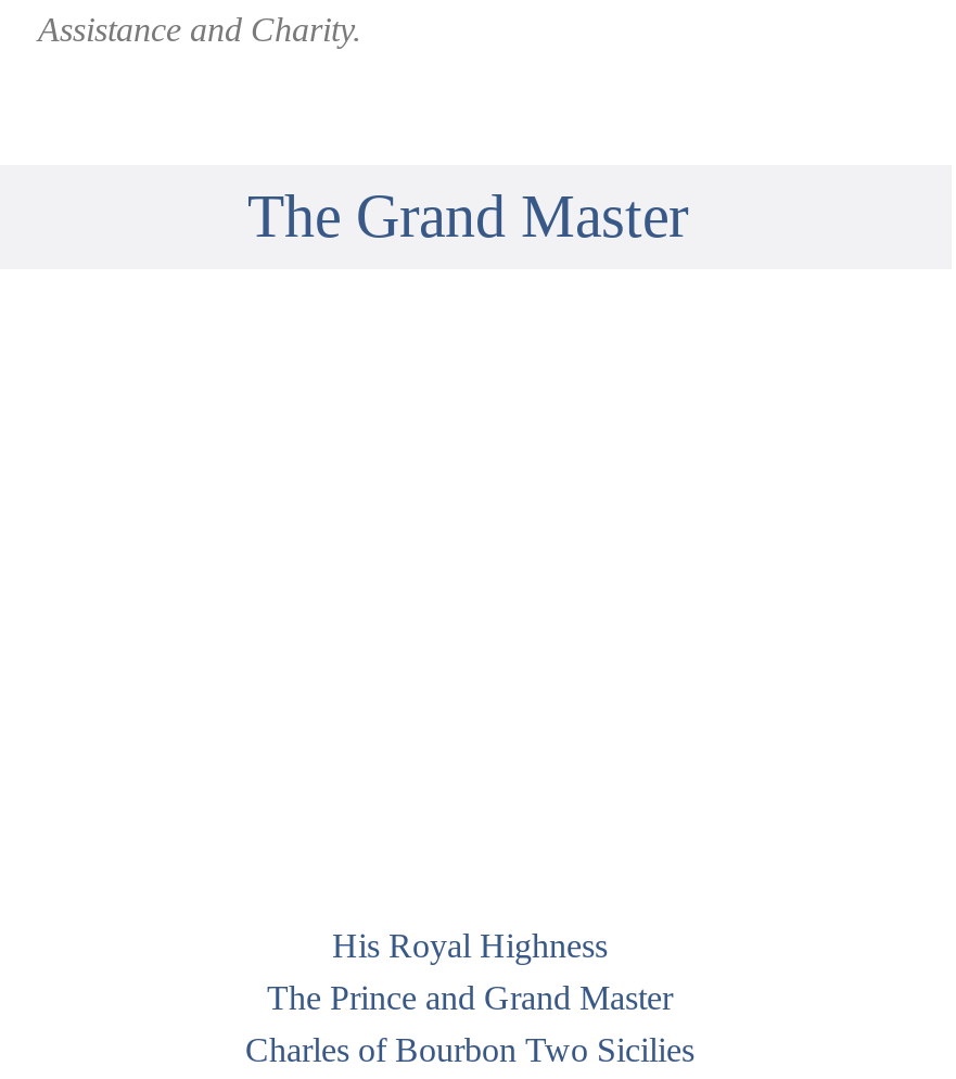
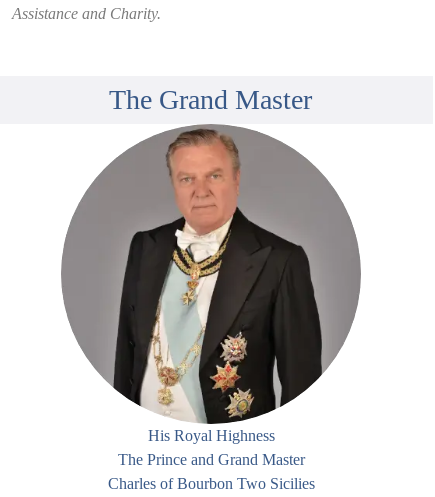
none -> [60,123,362,425] [image]

